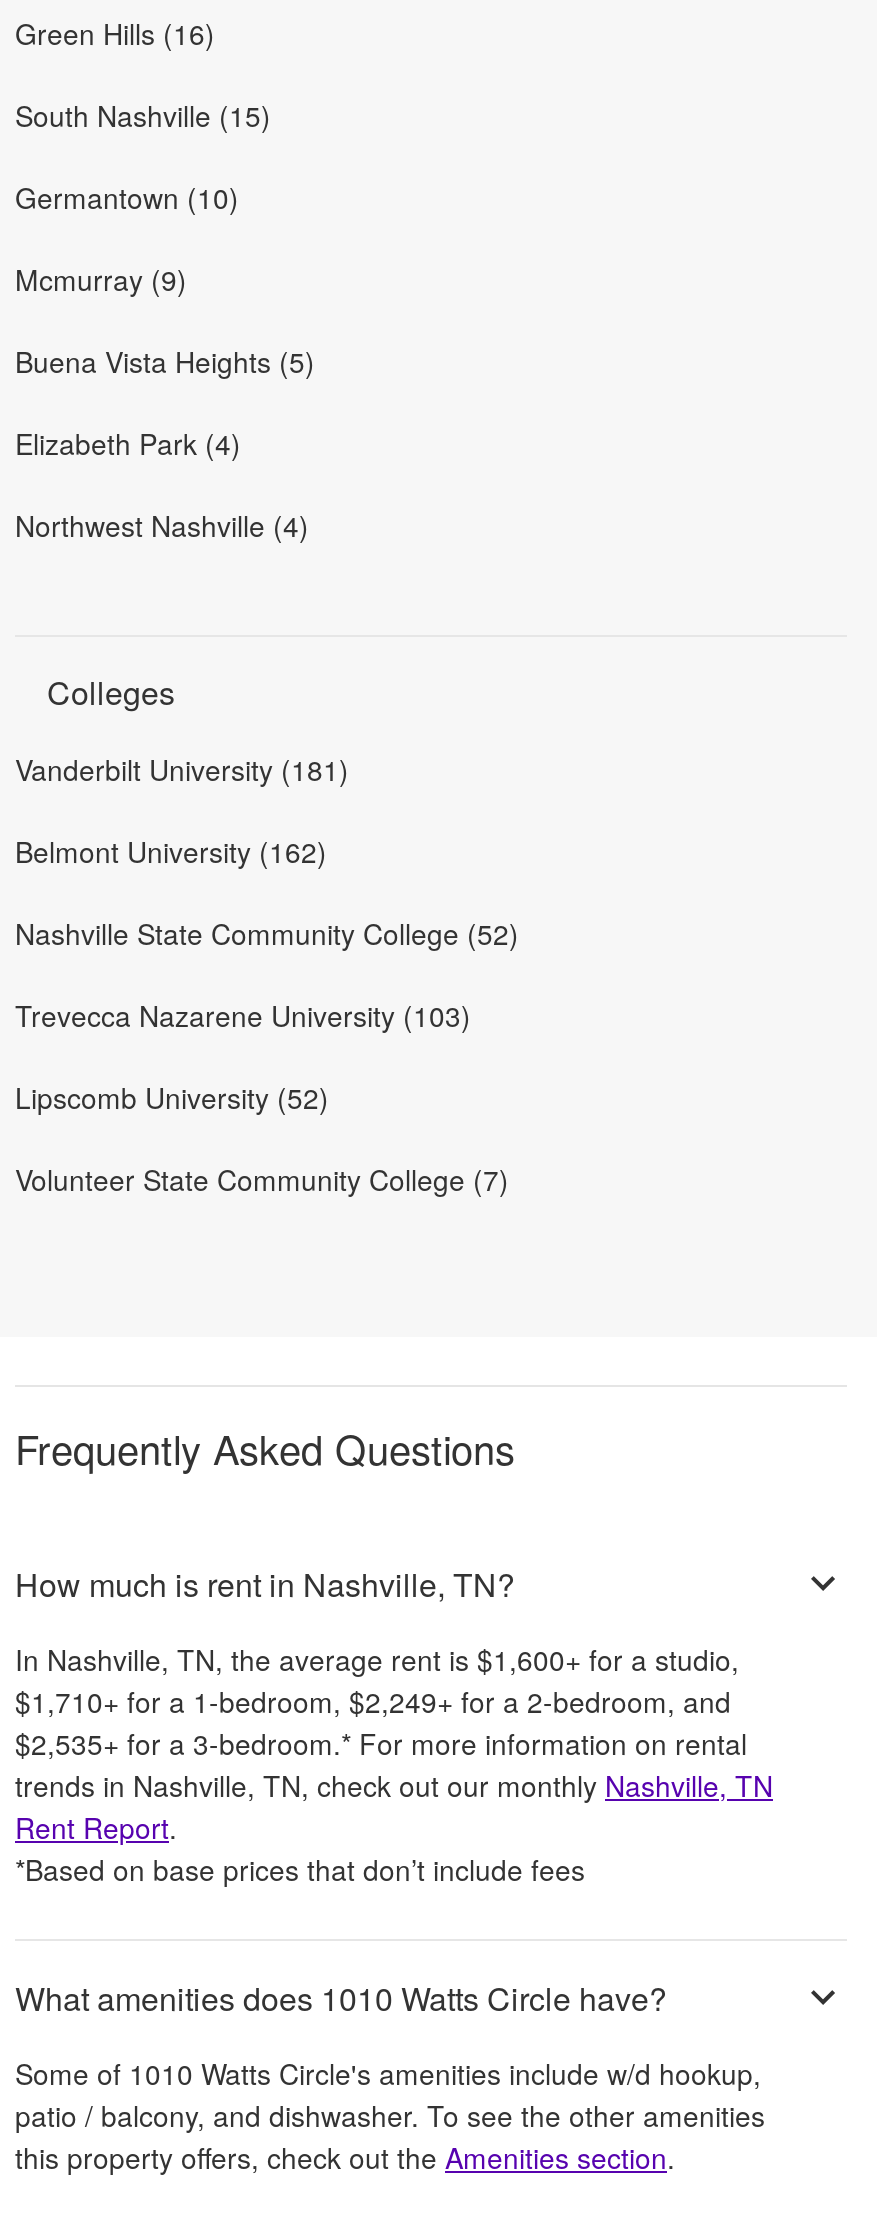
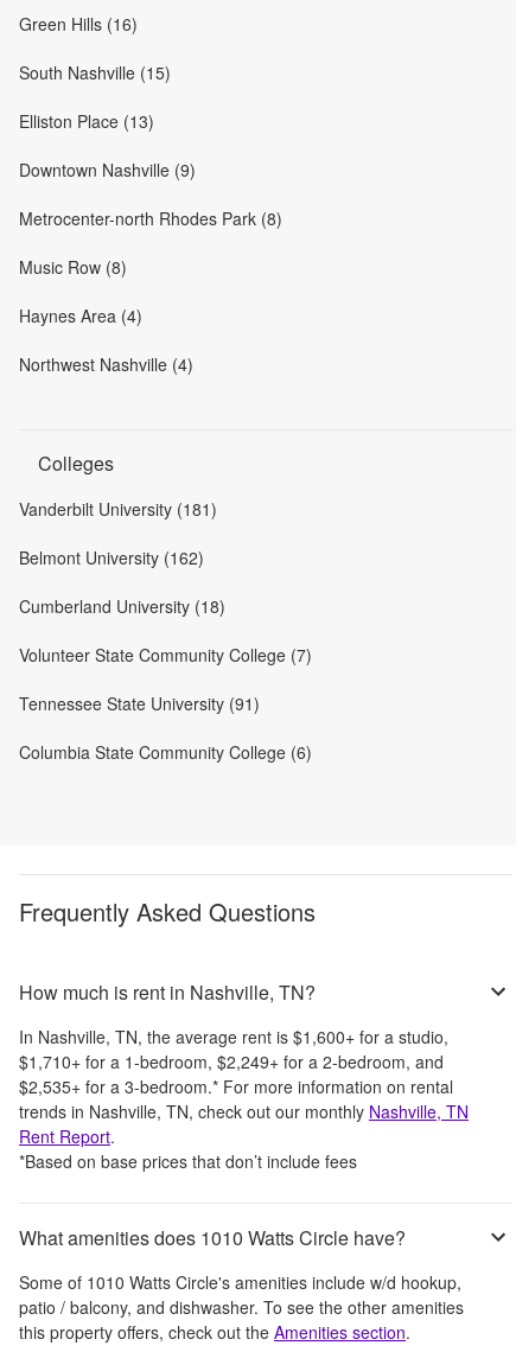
[15,177,315,463] Germantown (10) | Mcmurray (9) | Buena Vista Heights (5) | Elizabeth Park (4) -> [19,109,282,328] Elliston Place (13) | Downtown Nashville (9) | Metrocenter-north Rhodes Park (8) | Music Row (8) | Haynes Area (4)
[15,913,519,1117] Nashville State Community College (52) | Trevecca Nazarene University (103) | Lipscomb University (52) -> [19,594,225,618] Cumberland University (18)
moved [15,1159,509,1199] -> [19,643,312,667]: Volunteer State Community College (7)
none -> [19,692,312,764] Tennessee State University (91) | Columbia State Community College (6)

